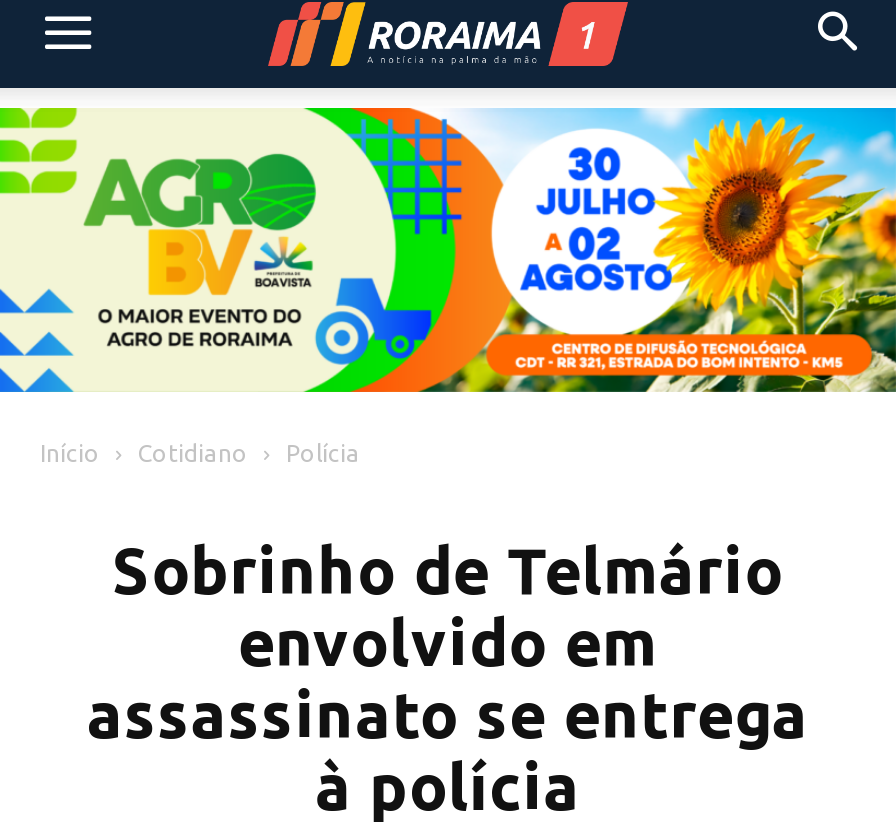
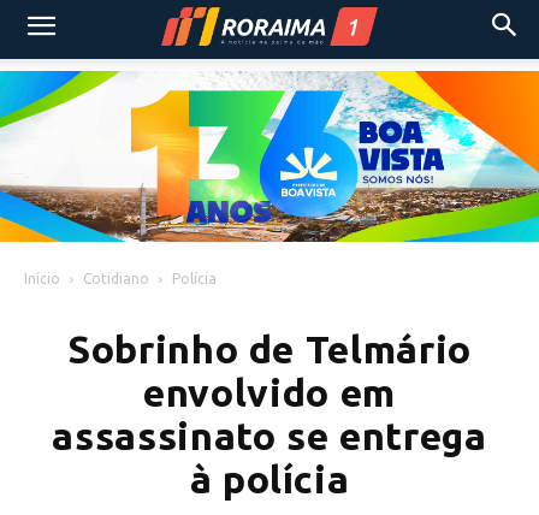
[6,106,890,394] [image] -> [4,70,535,243] [image]

